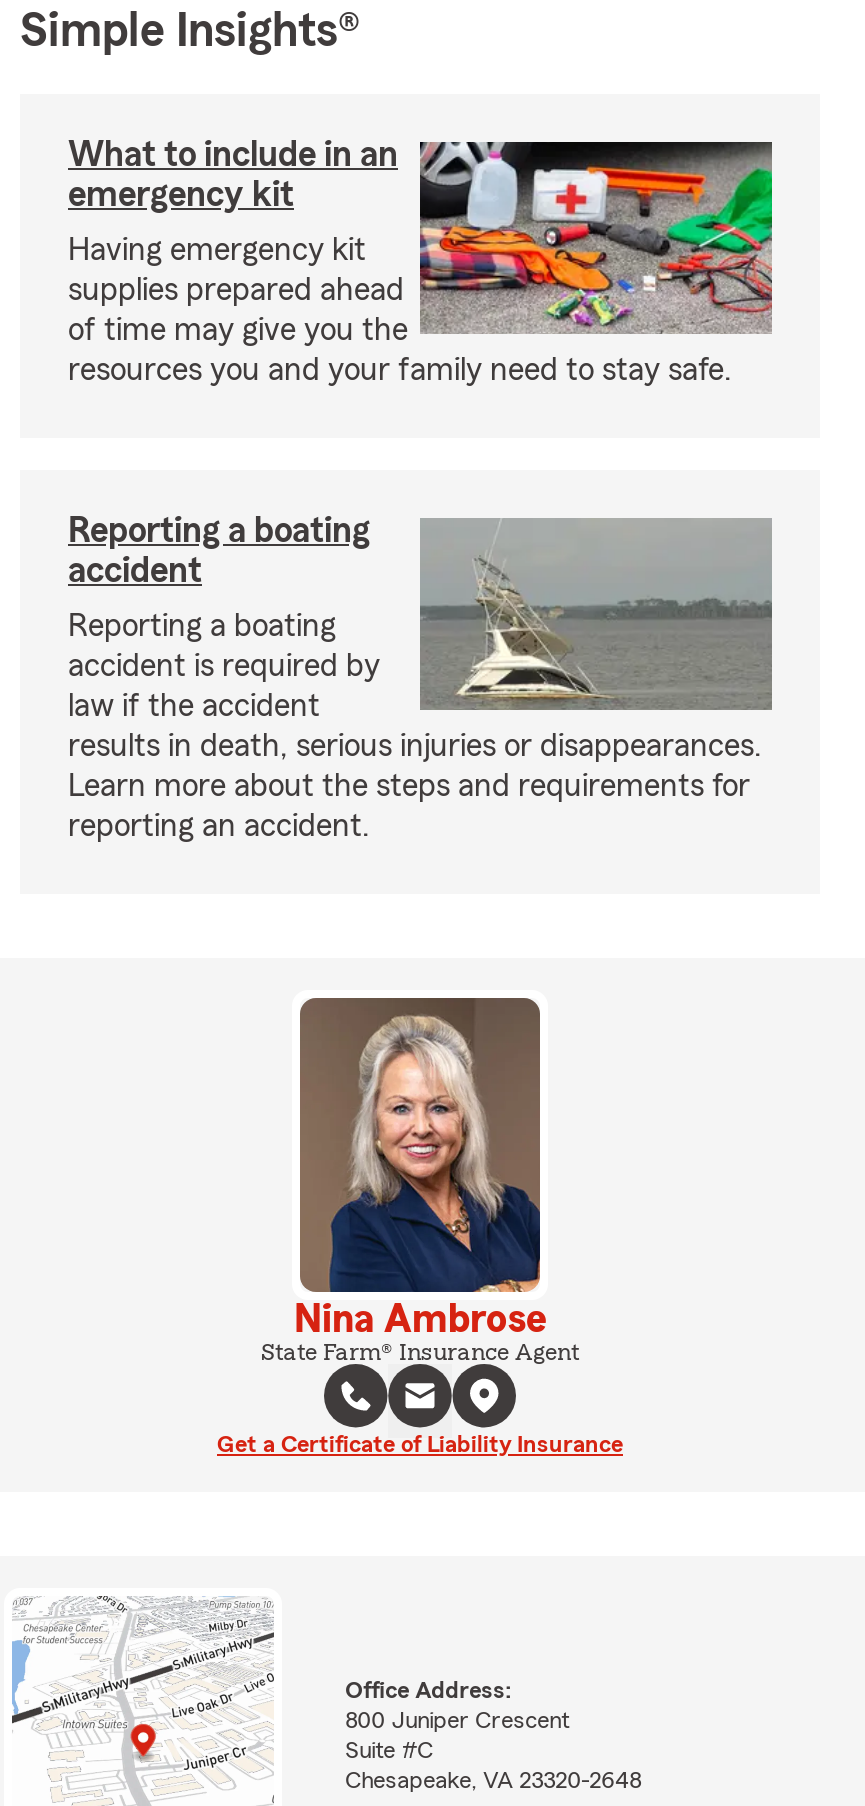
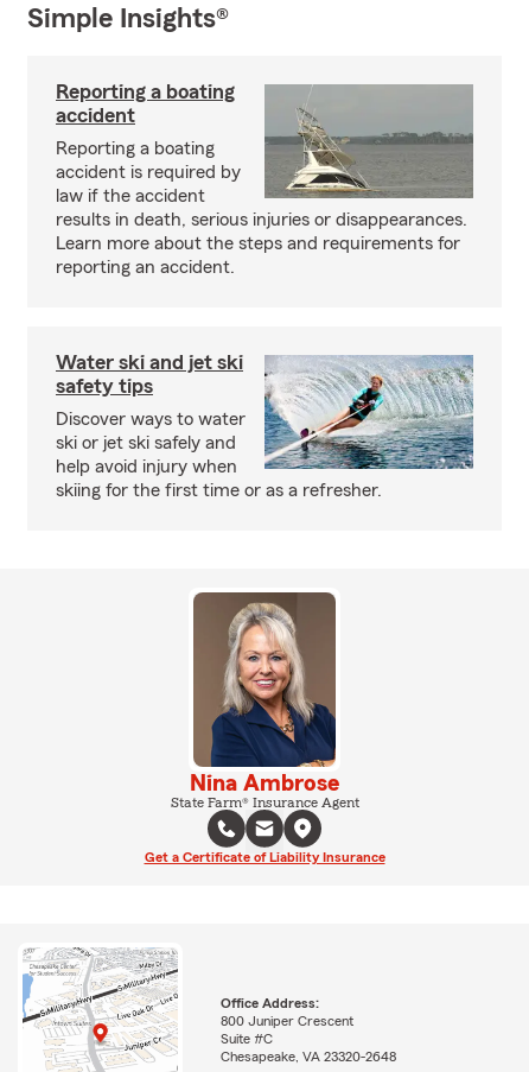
[68,136,774,386] [image] | What to include in an | emergency kit | Having emergency kit | supplies prepared ahead | of time may give you the | resources you and your family need to stay safe. -> none
moved [68,512,772,842] -> [56,81,473,277]: [image] | Reporting a boating | accident | ... | Learn more about the steps and requirements for | reporting an accident.
none -> [56,351,474,500] [image] | Water ski and jet ski | safety tips | Discover ways to water | ski or jet ski safely and | help avoid injury when | skiing for the first time or as a refresher.

